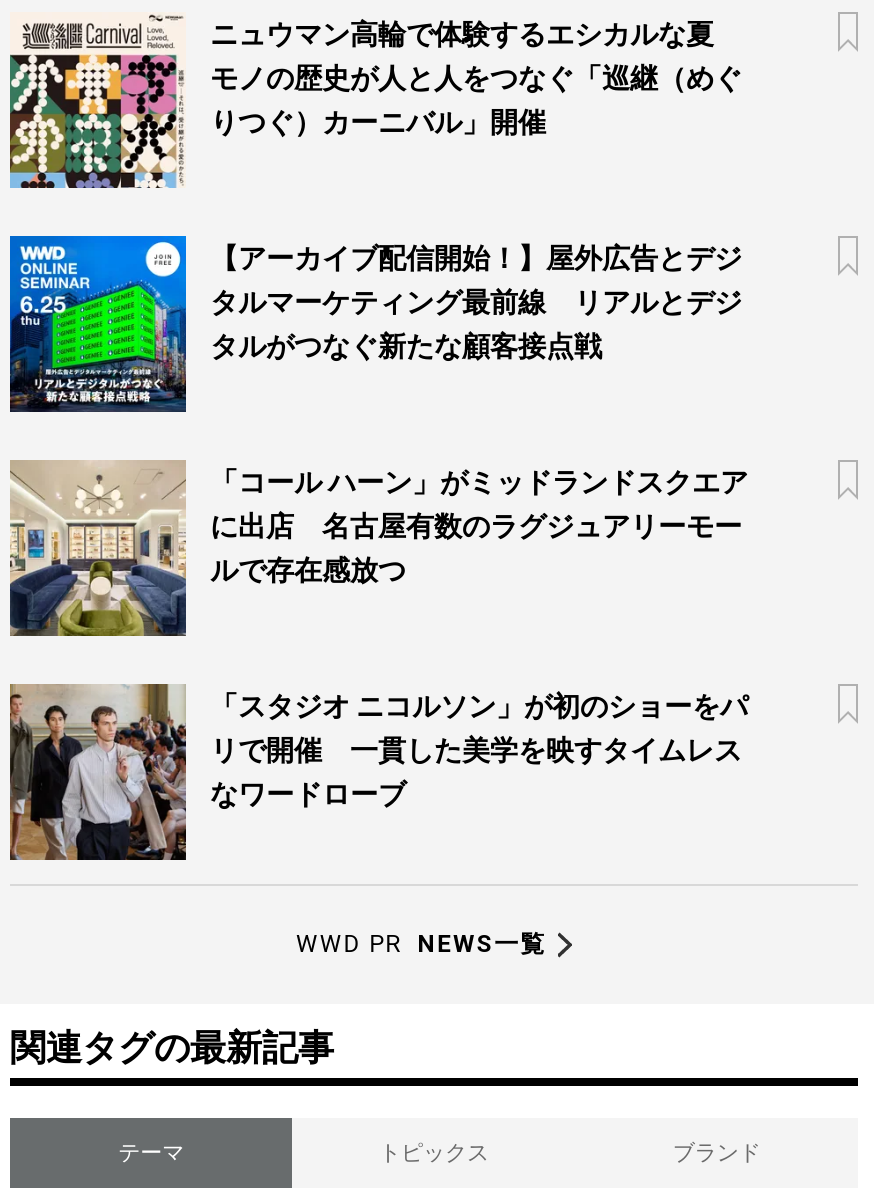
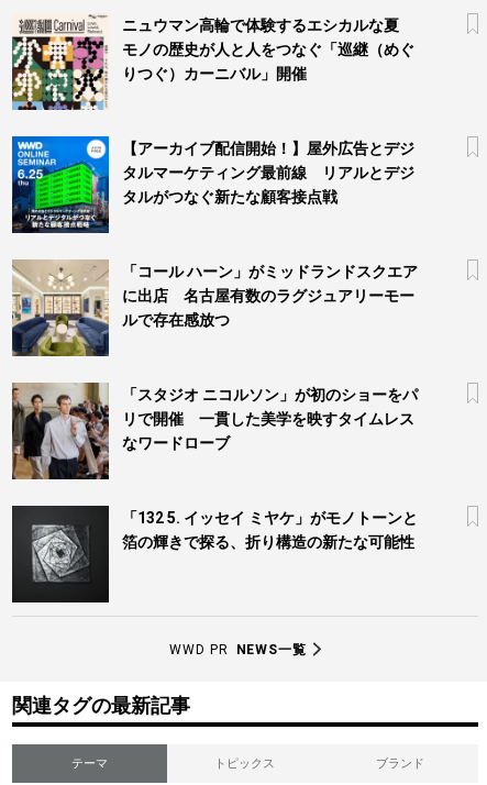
none -> [11,505,418,604] [image] | 「132 5. イッセイ ミヤケ」がモノトーンと | 箔の輝きで探る、折り構造の新たな可能性

